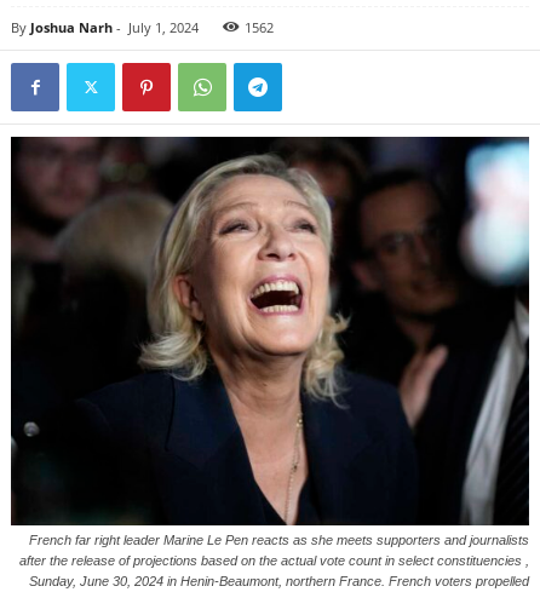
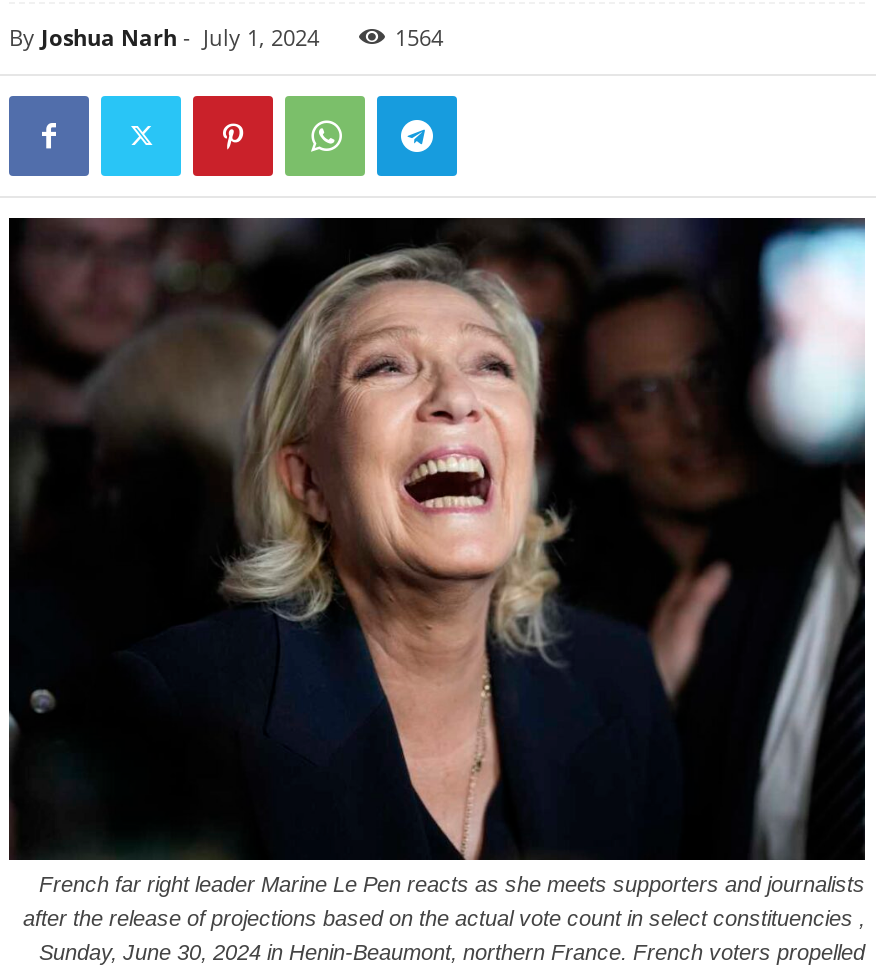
[245,18,274,36] 1562 -> [395,22,443,52] 1564

